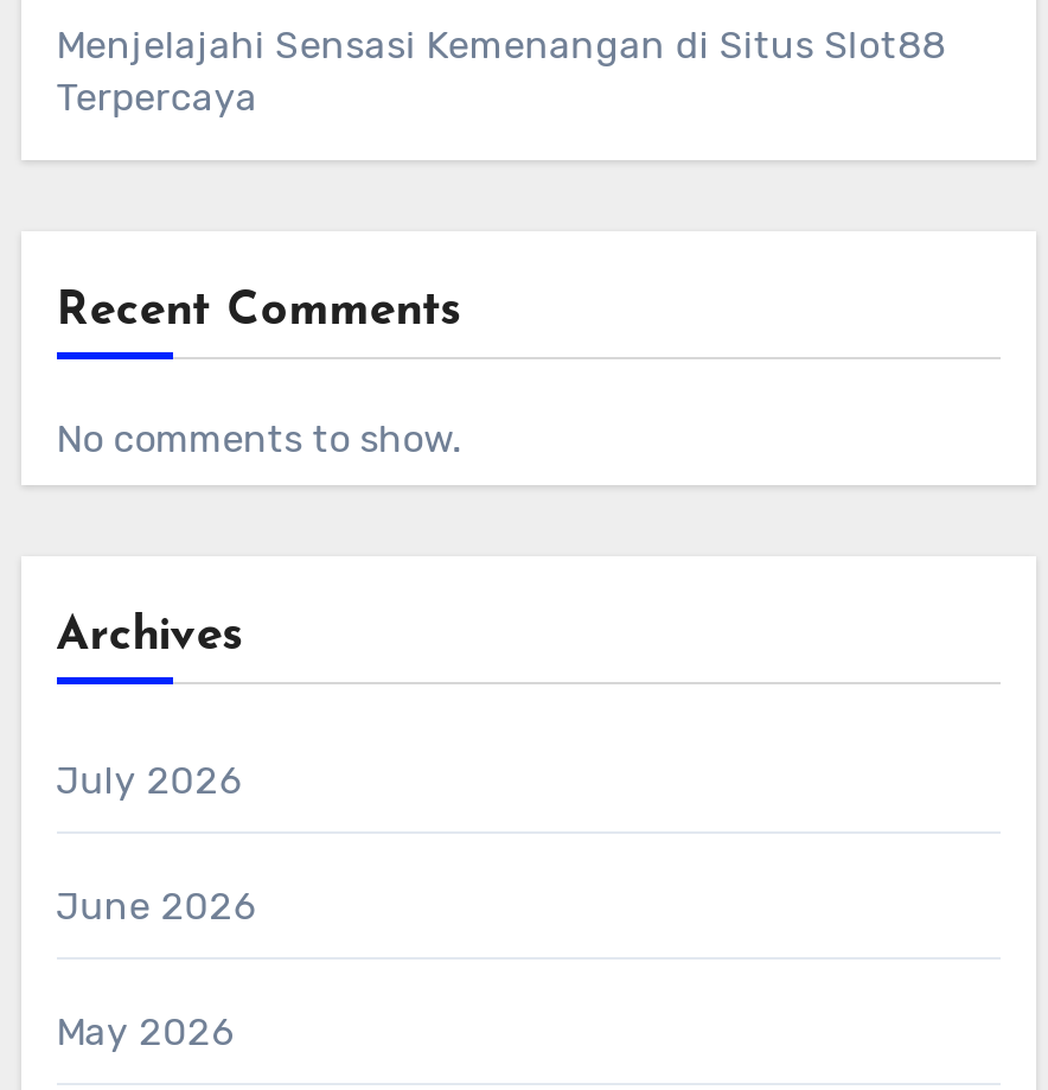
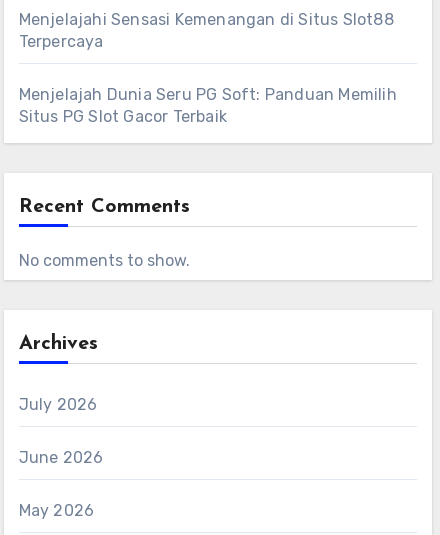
none -> [19,85,397,126] Menjelajah Dunia Seru PG Soft: Panduan Memilih | Situs PG Slot Gacor Terbaik

